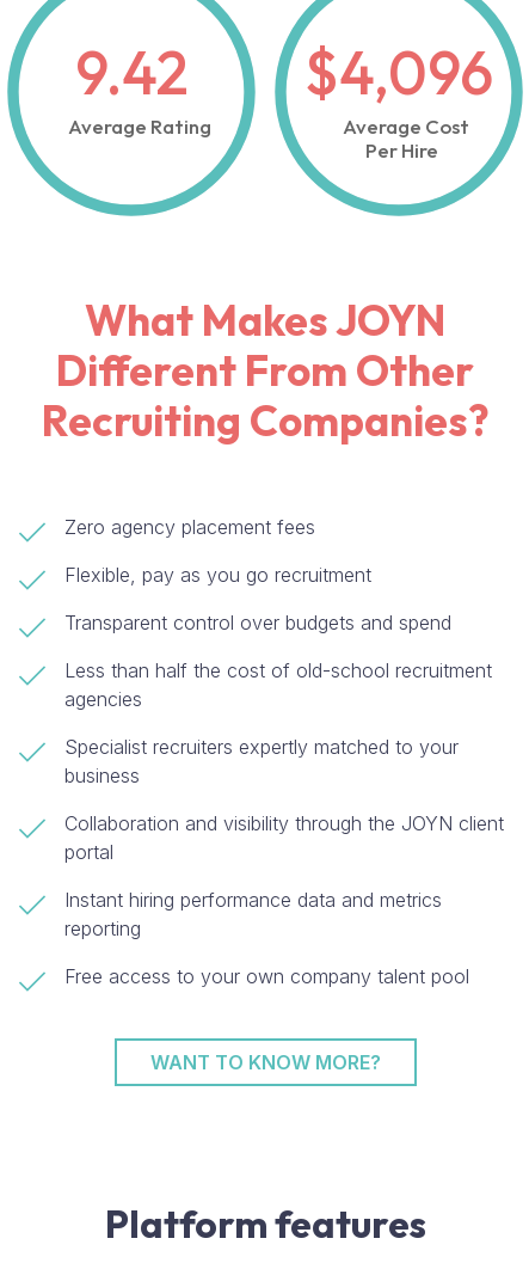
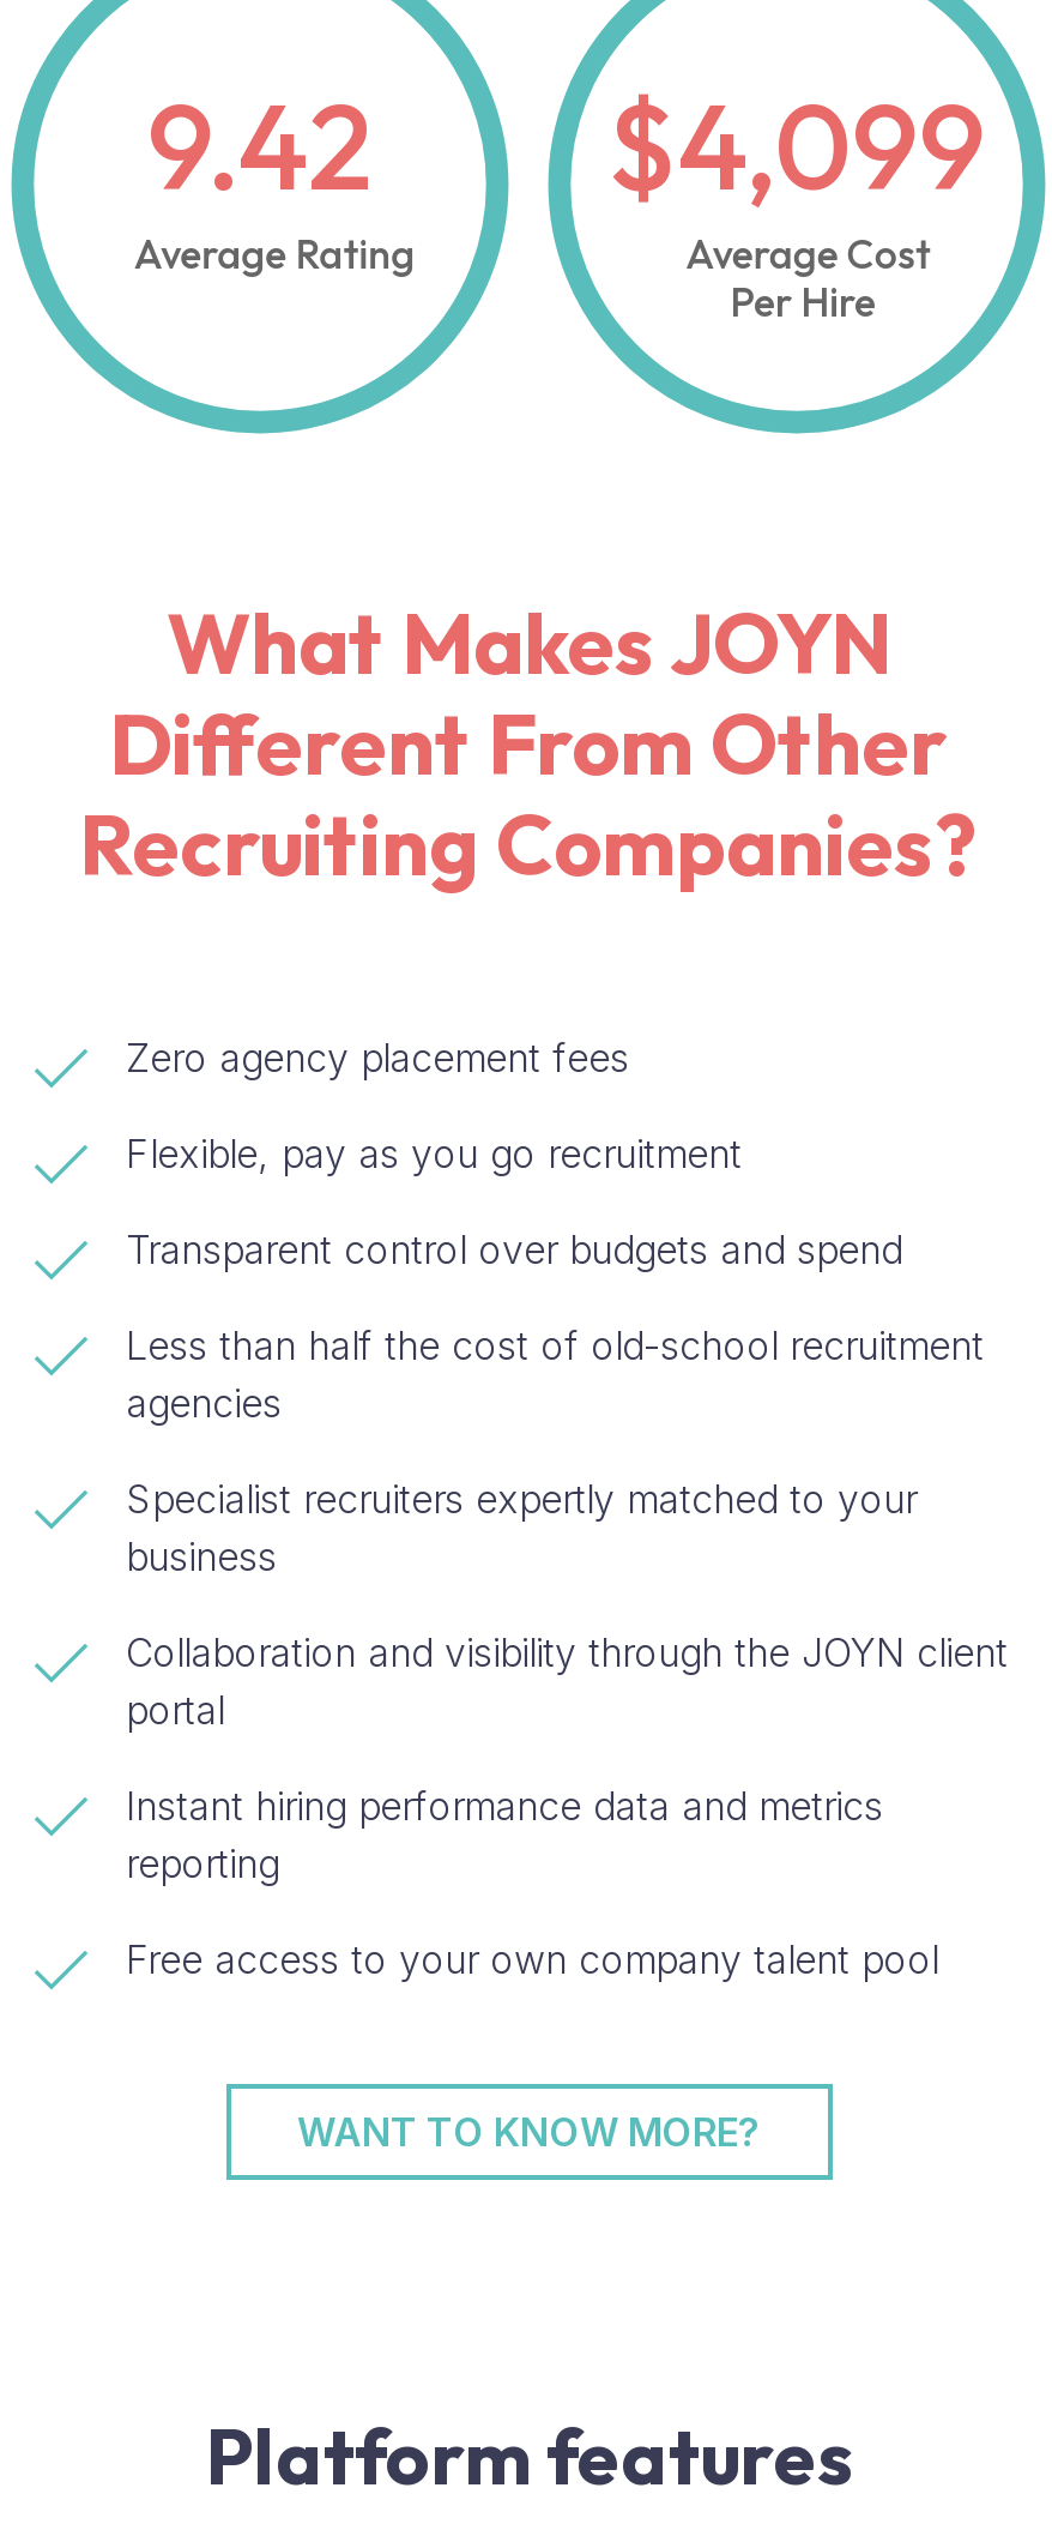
[75,35,493,111] 9.42 $4,096 -> [147,71,986,222] 9.42 $4,099

